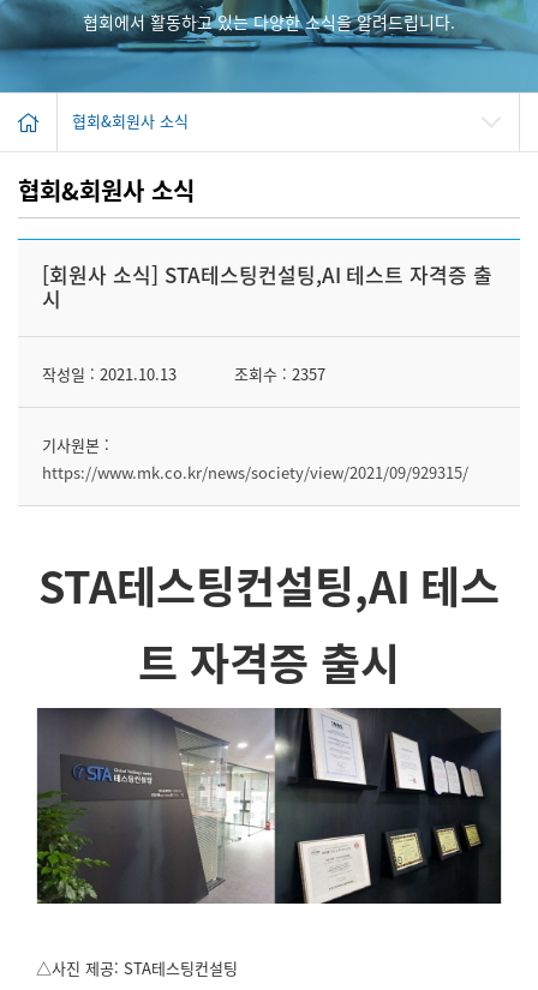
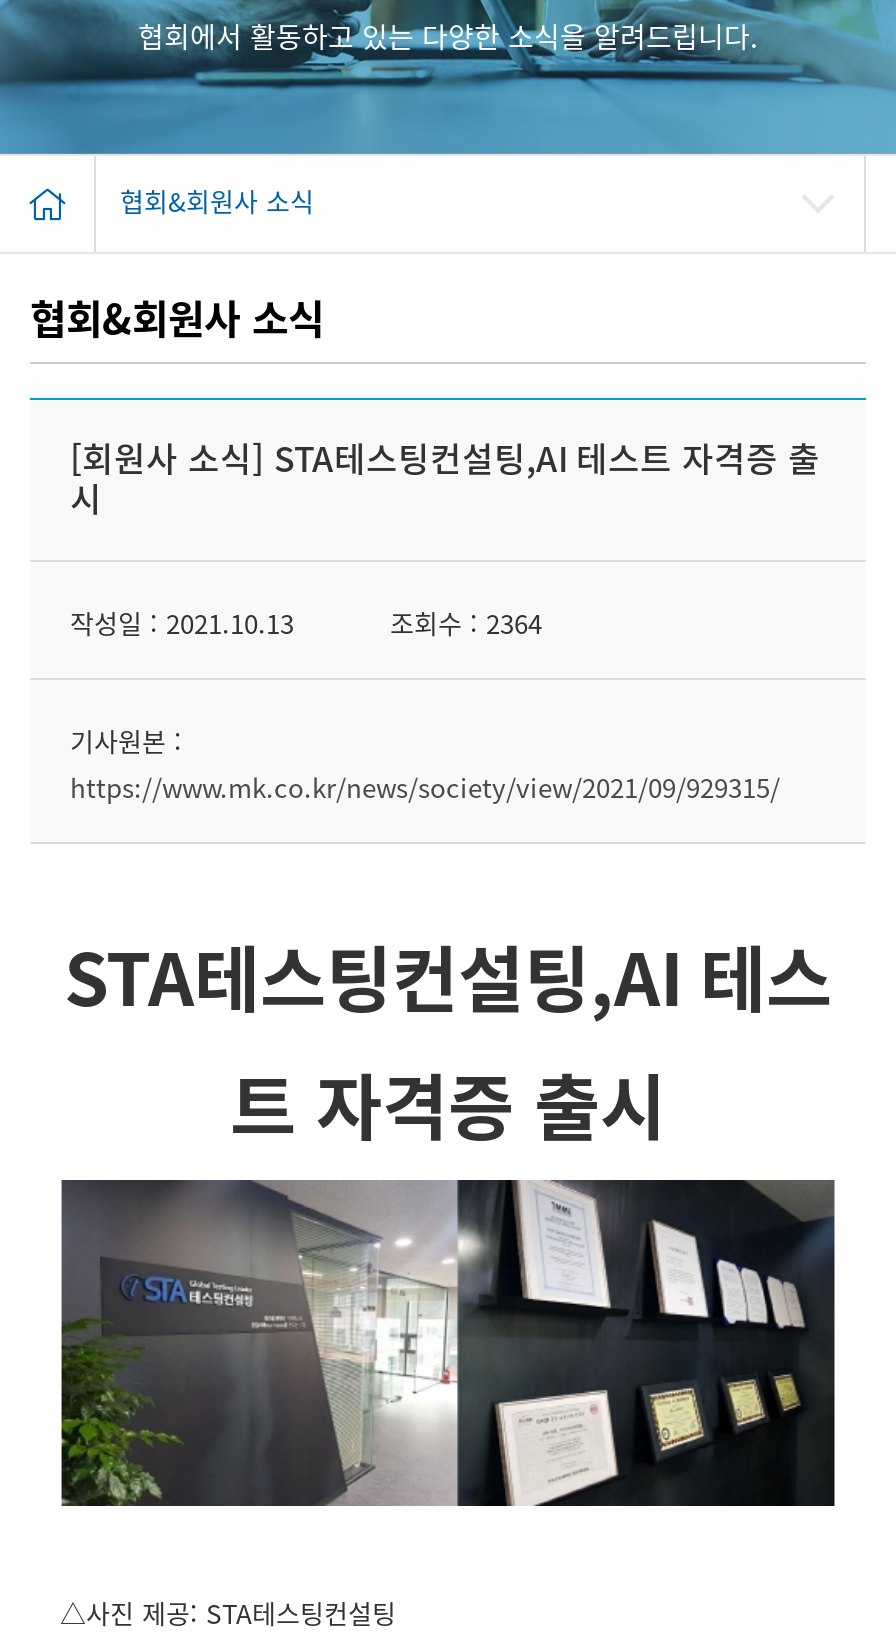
[234,367,325,383] 조회수 : 2357 -> [390,612,542,638] 조회수 : 2364

